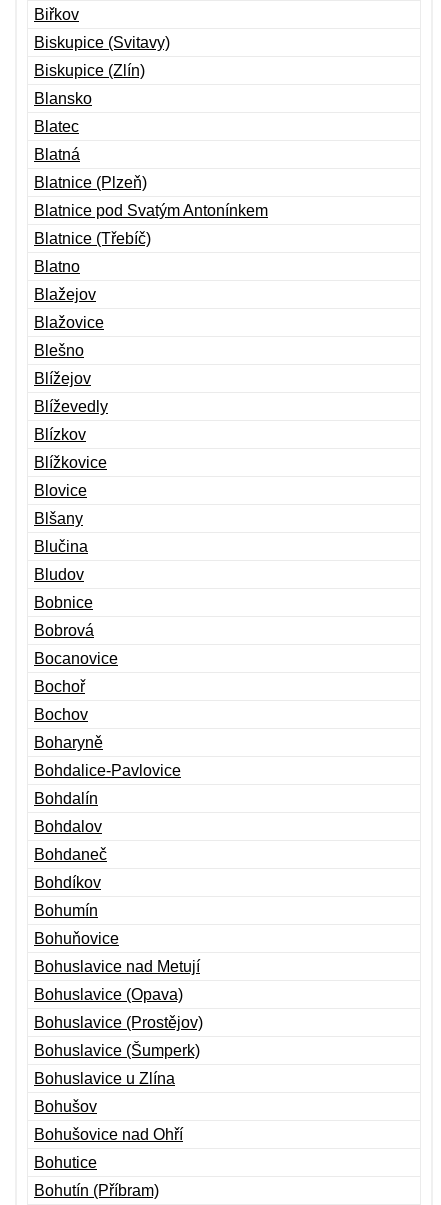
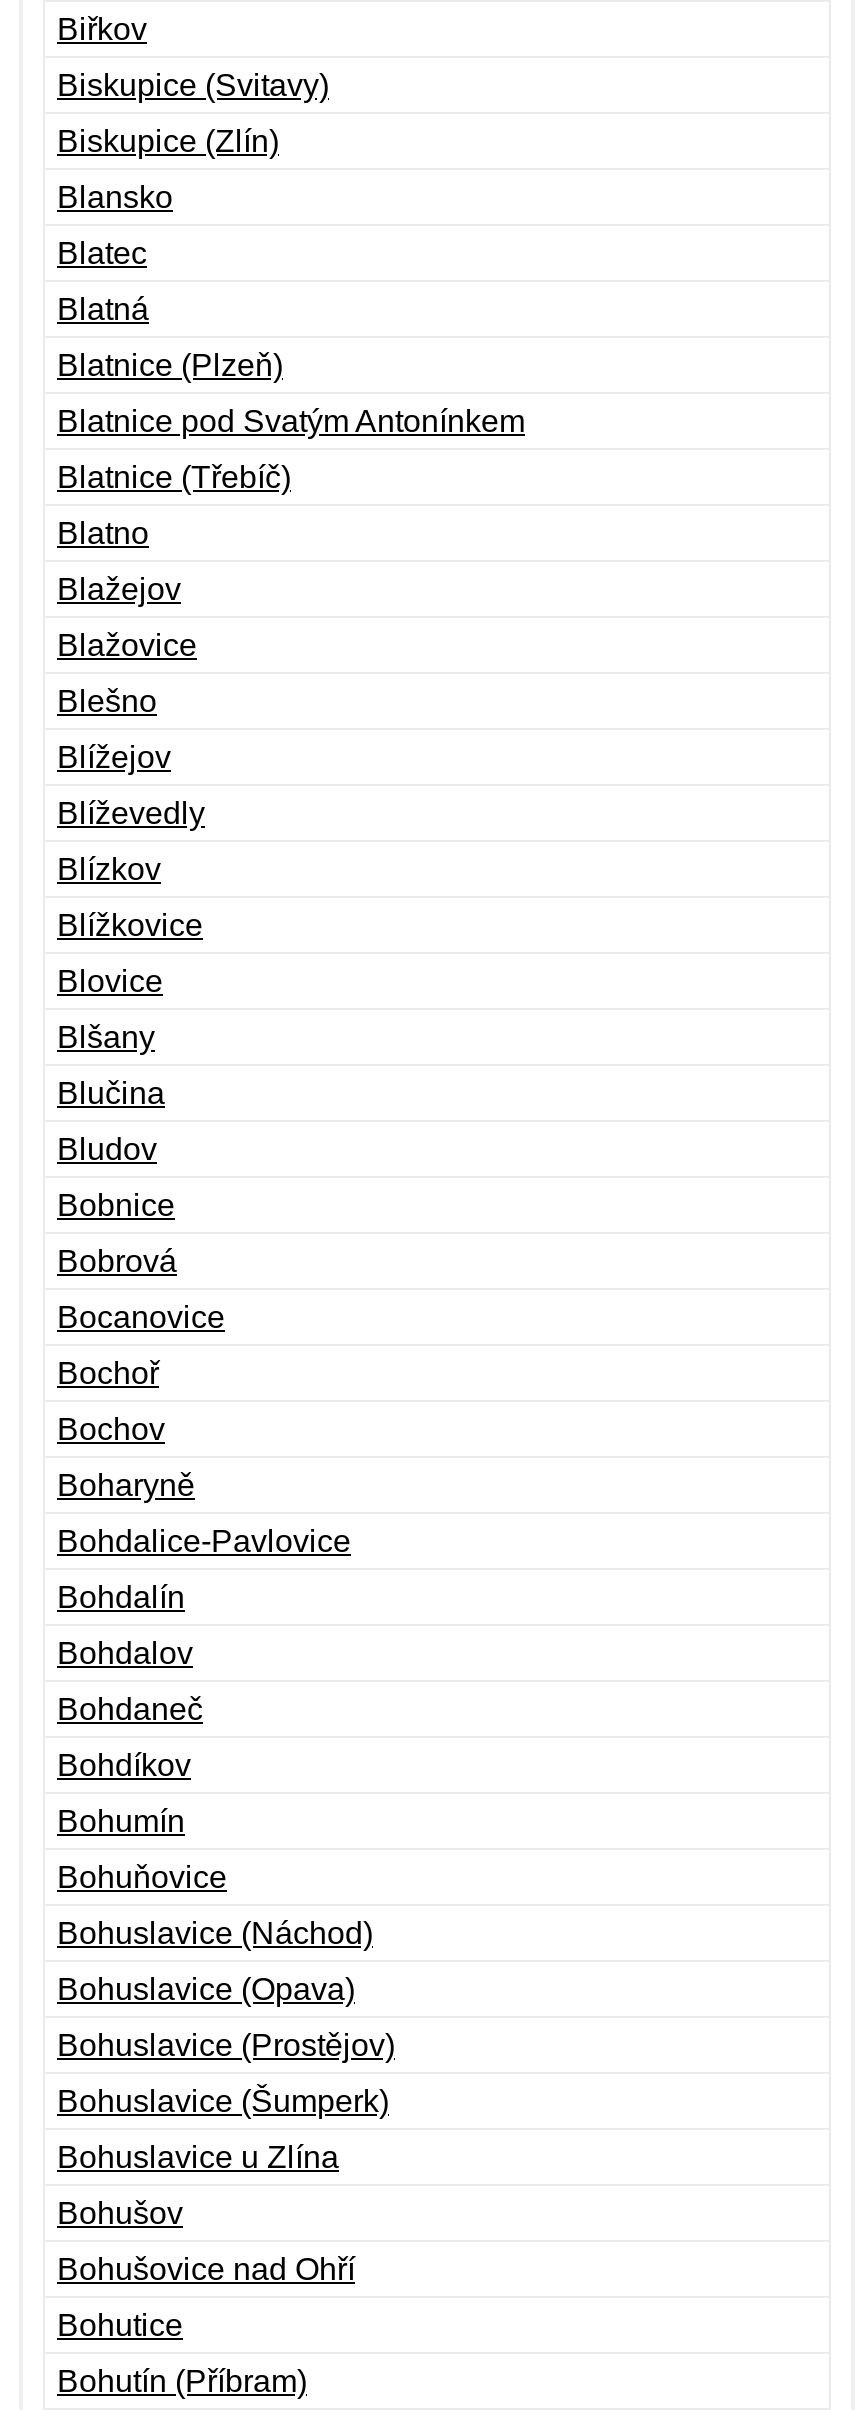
[34,958,200,975] Bohuslavice nad Metují -> [57,1916,373,1950] Bohuslavice (Náchod)

